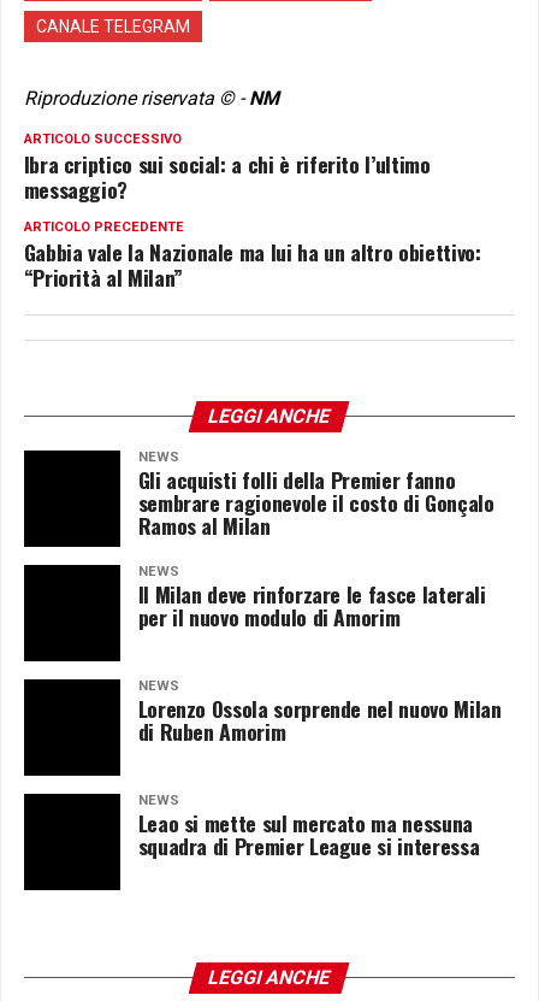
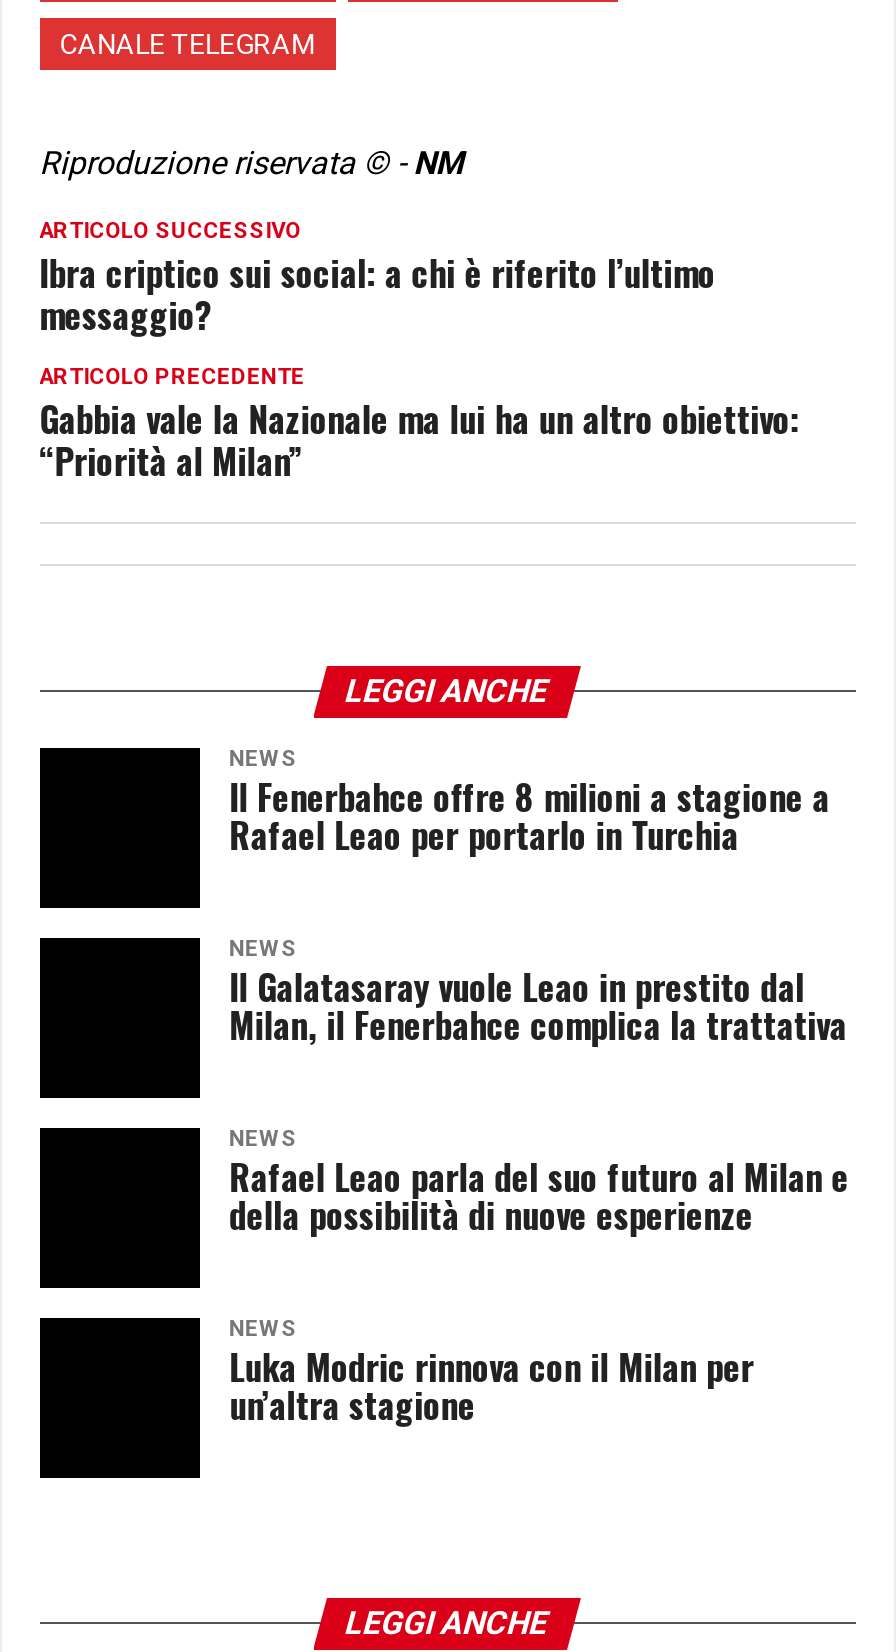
[138,463,494,540] Gli acquisti folli della Premier fanno | sembrare ragionevole il costo di Gonçalo | Ramos al Milan -> [229,769,830,859] Il Fenerbahce offre 8 milioni a stagione a | Rafael Leao per portarlo in Turchia
[138,578,486,609] Il Milan deve rinforzare le fasce laterali -> [229,959,804,1011] Il Galatasaray vuole Leao in prestito dal
[138,601,400,632] per il nuovo modulo di Amorim -> [229,997,847,1049] Milan, il Fenerbahce complica la trattativa
[138,692,501,746] Lorenzo Ossola sorprende nel nuovo Milan | di Ruben Amorim -> [229,1149,849,1239] Rafael Leao parla del suo futuro al Milan e | della possibilità di nuove esperienze
[138,807,479,861] Leao si mette sul mercato ma nessuna | squadra di Premier League si interessa -> [229,1339,754,1429] Luka Modric rinnova con il Milan per | un’altra stagione

